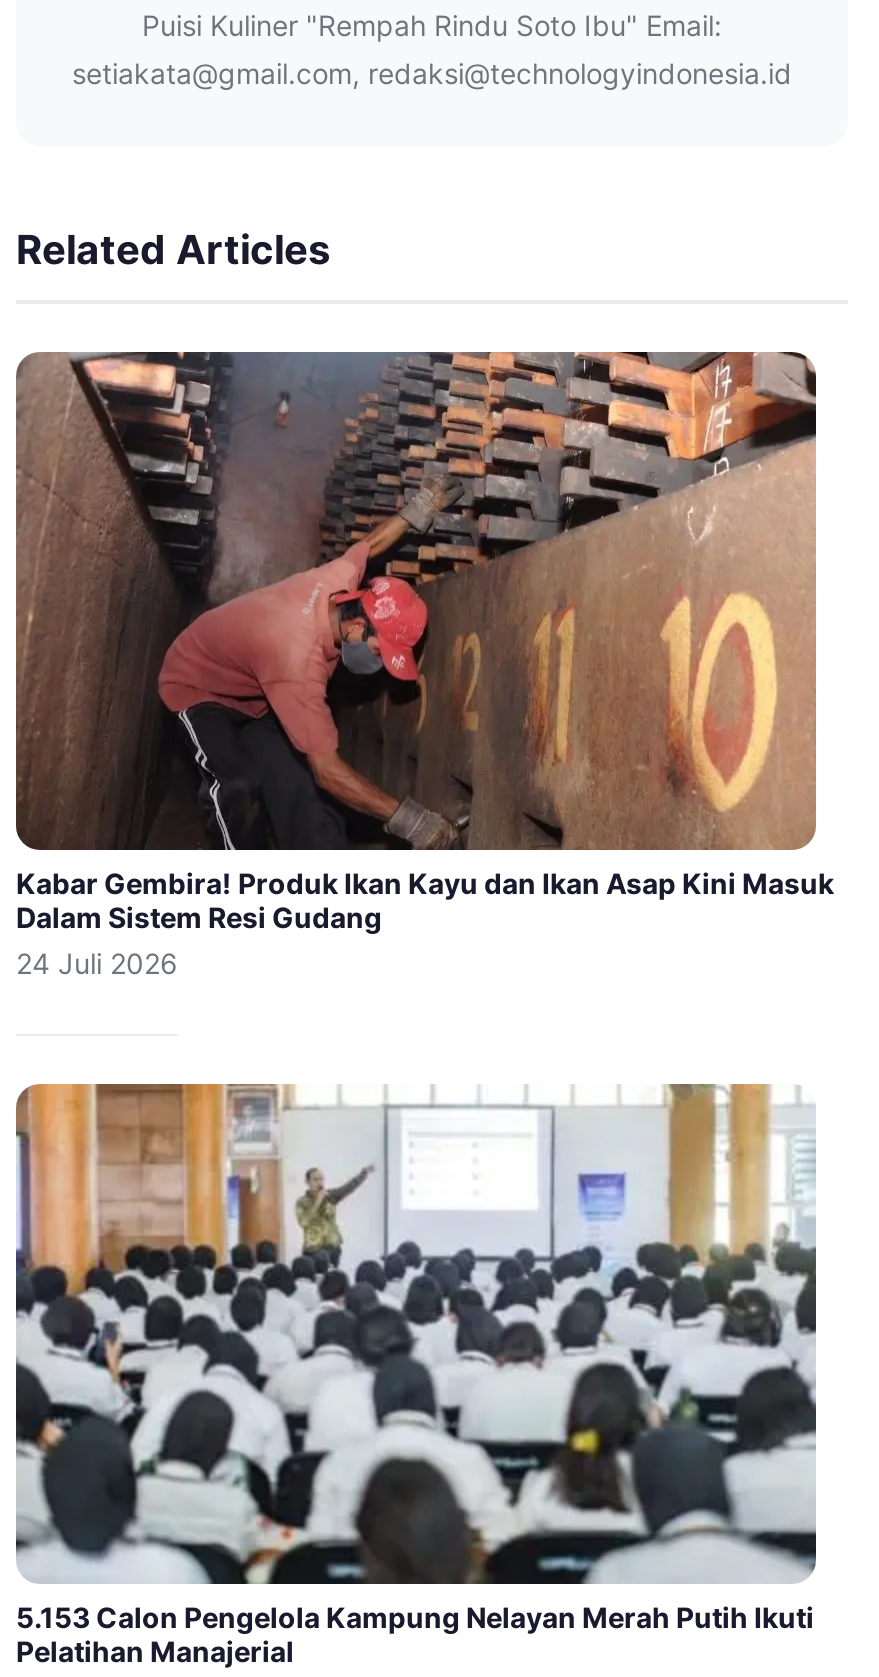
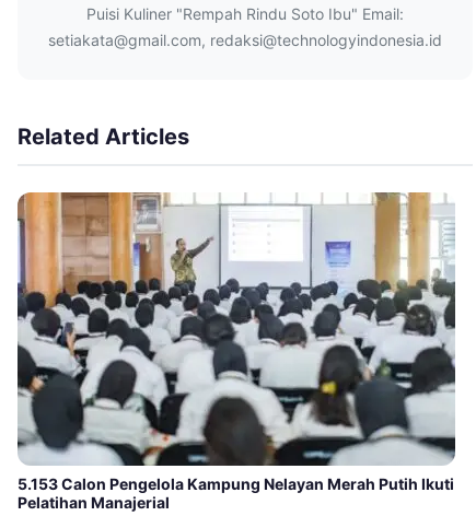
[14,350,834,980] [image] | Kabar Gembira! Produk Ikan Kayu dan Ikan Asap Kini Masuk | Dalam Sistem Resi Gudang | 24 Juli 2026 -> none

